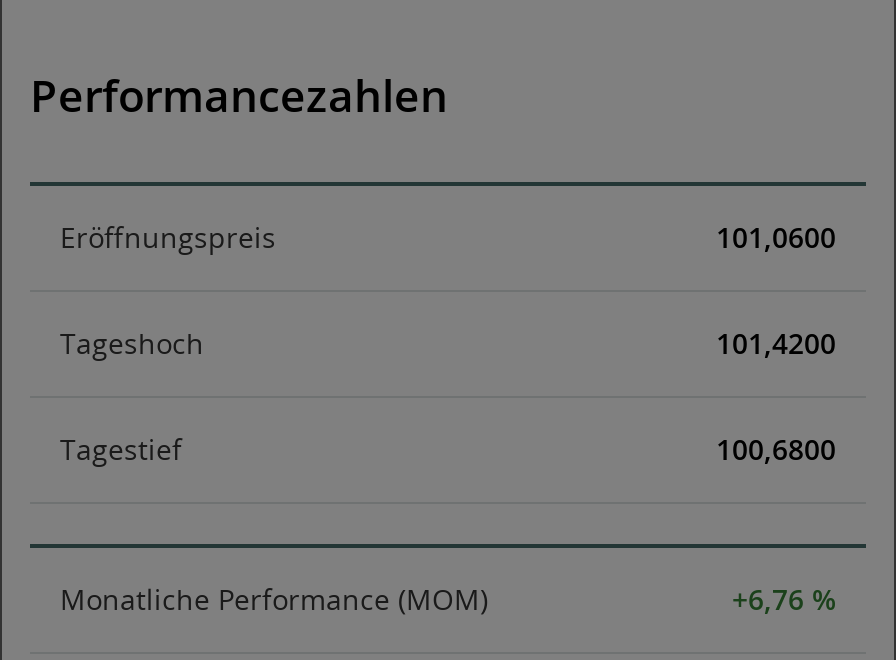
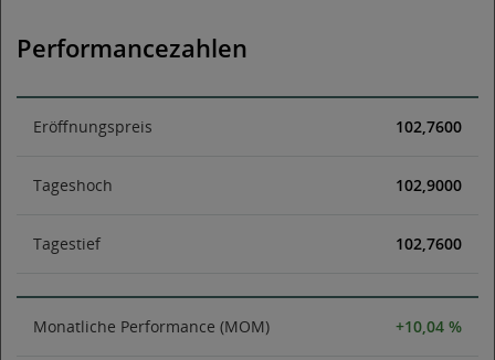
[716,218,836,256] 101,0600 -> [396,116,462,137] 102,7600
[716,324,836,362] 101,4200 -> [396,174,462,195] 102,9000
[716,430,836,468] 100,6800 -> [396,233,462,254] 102,7600
[732,580,836,618] +6,76 % -> [396,316,462,337] +10,04 %

